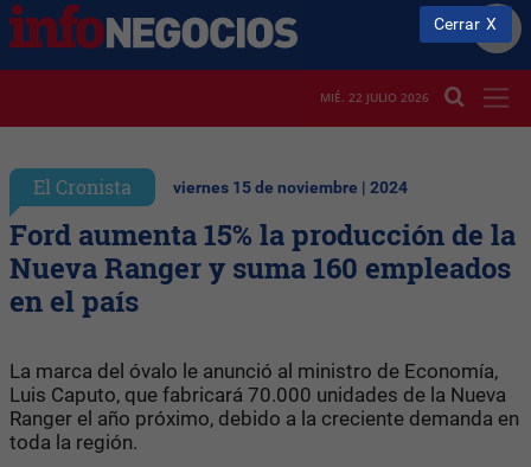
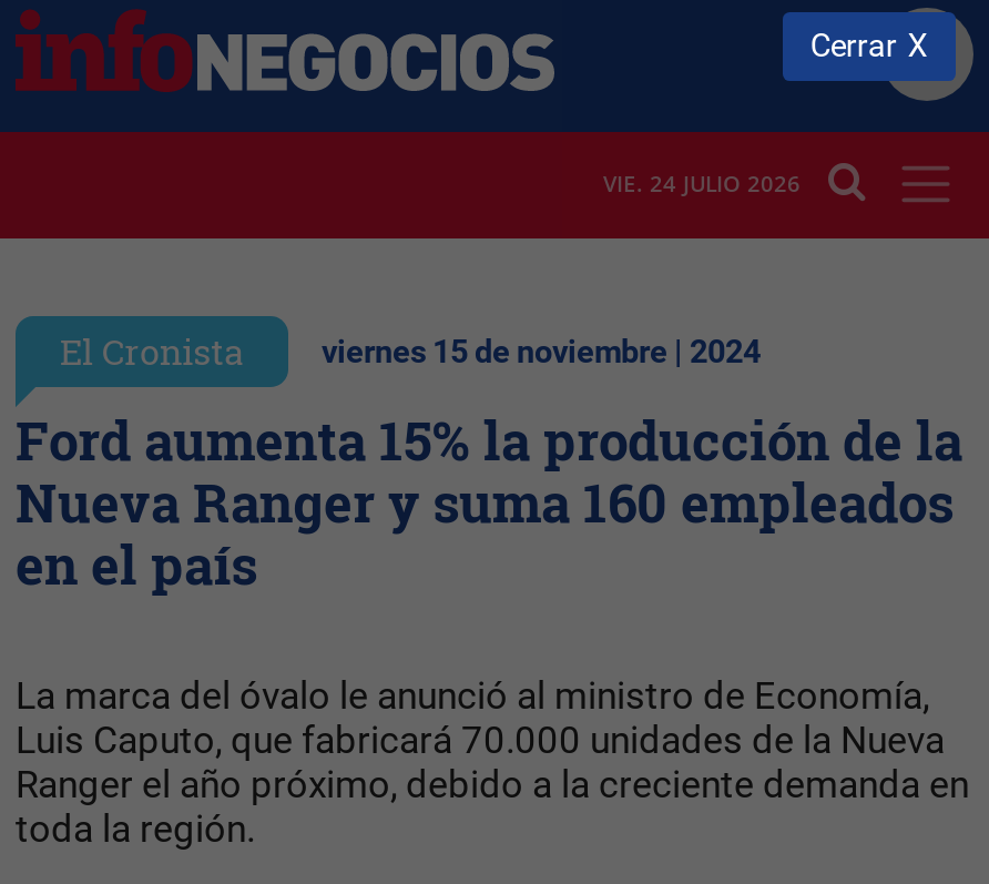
[320,89,429,106] MIÉ. 22 JULIO 2026 -> [603,168,801,199] VIE. 24 JULIO 2026

